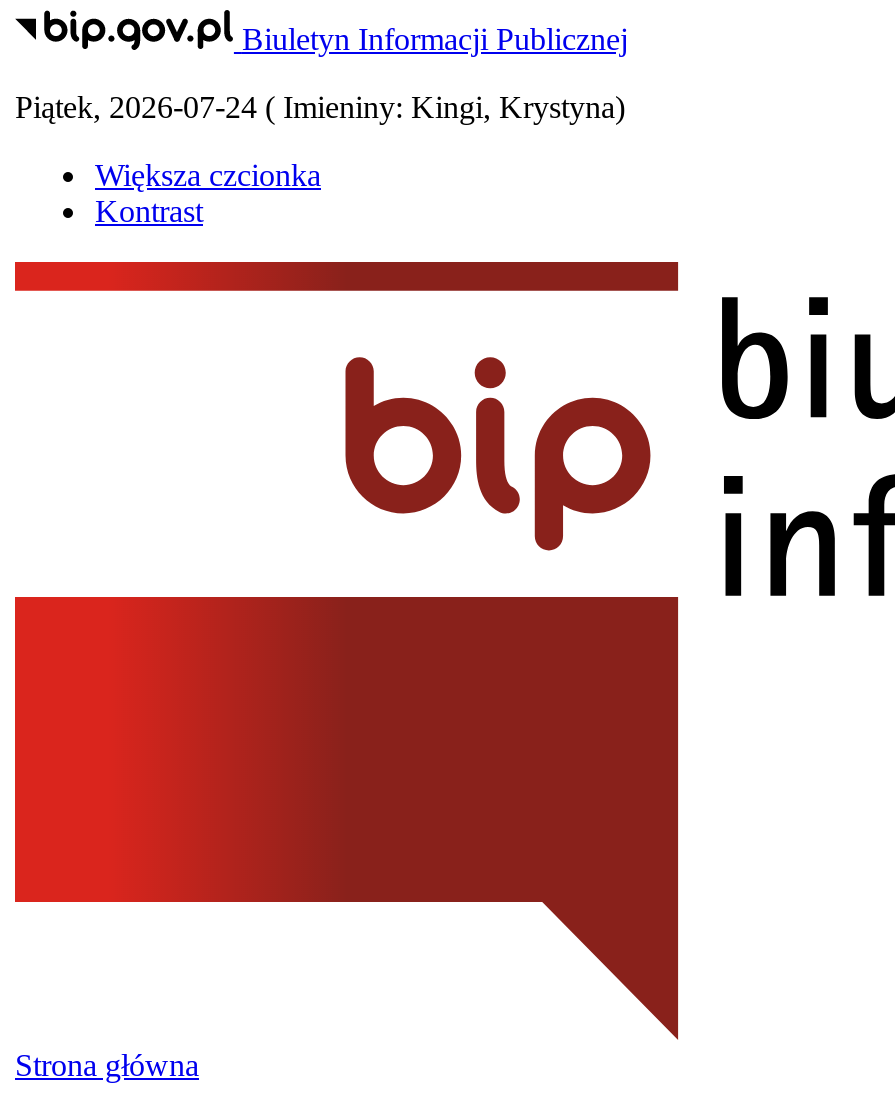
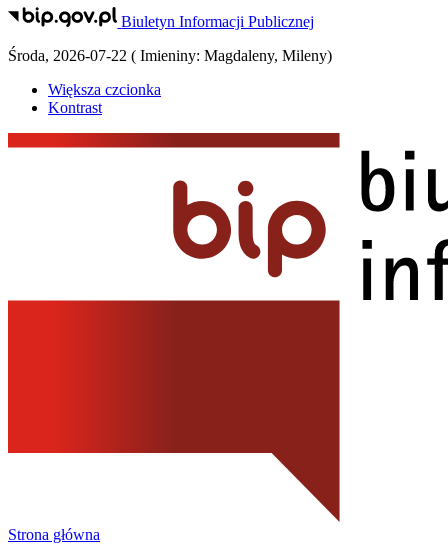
[15,90,625,124] Piątek, 2026-07-24 (Imieniny: Kingi, Krystyna) -> [8,47,332,64] Środa, 2026-07-22 (Imieniny: Magdaleny, Mileny)

